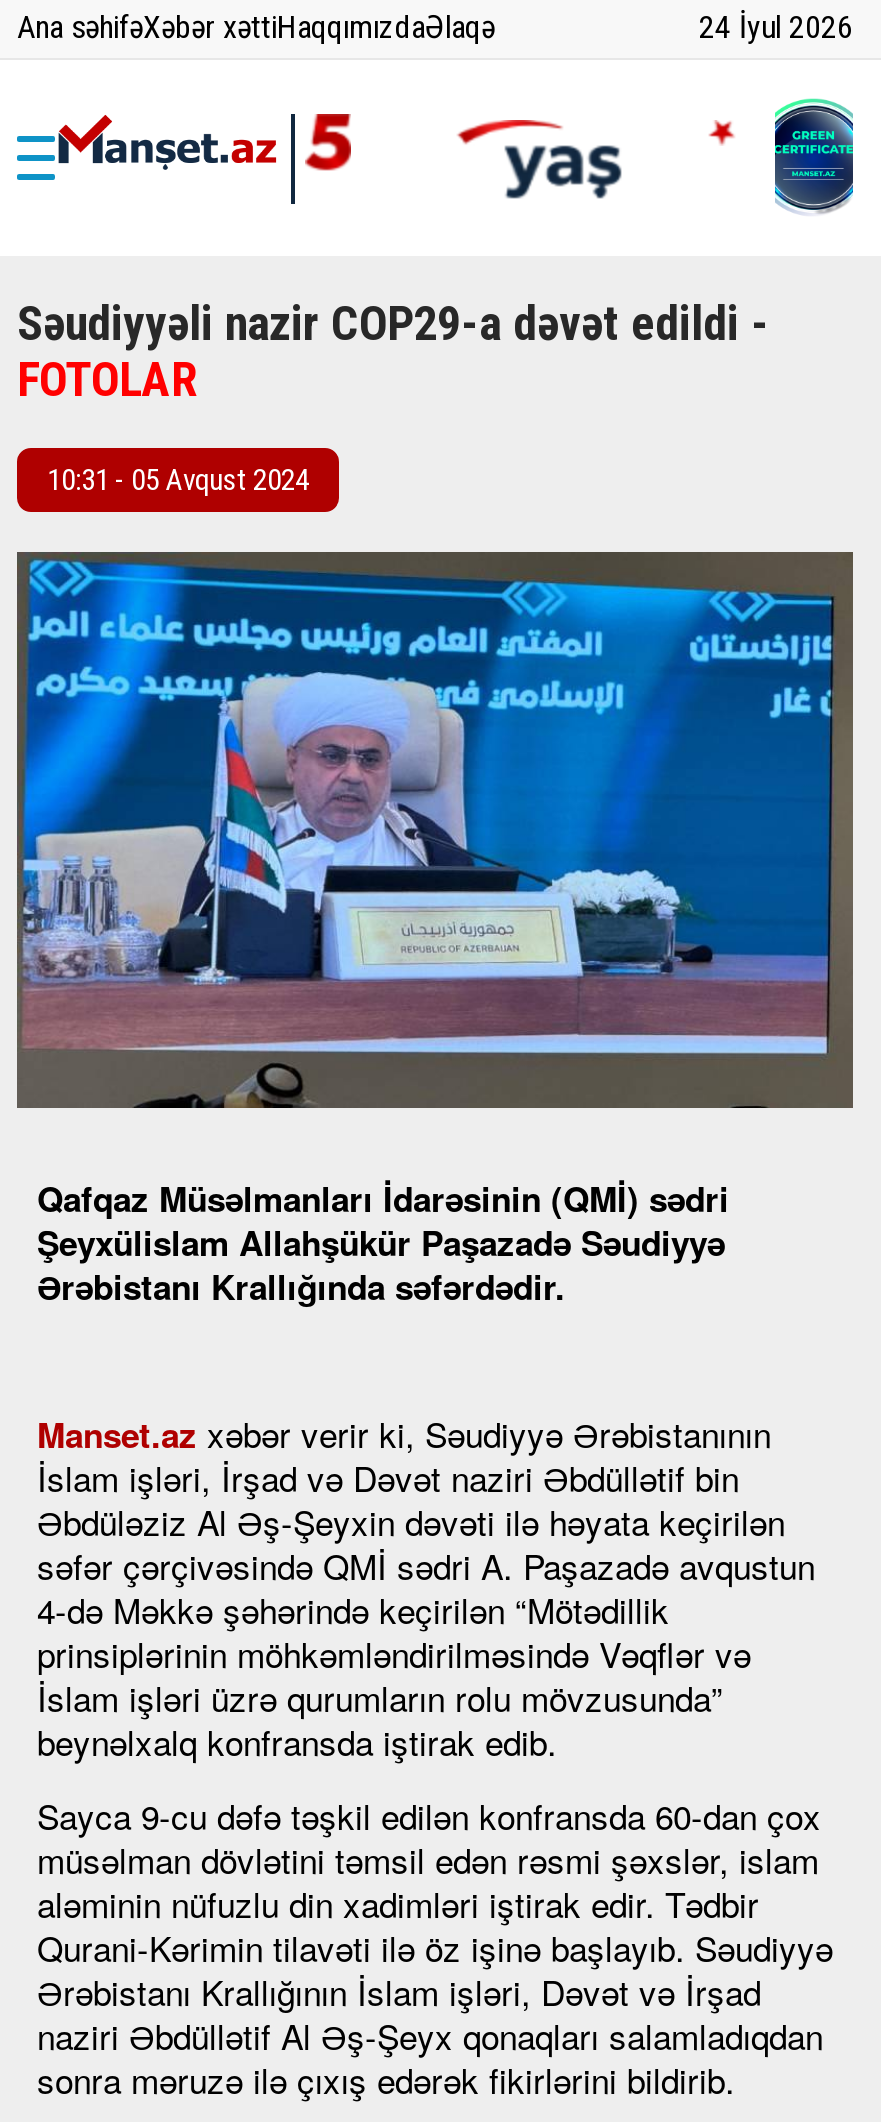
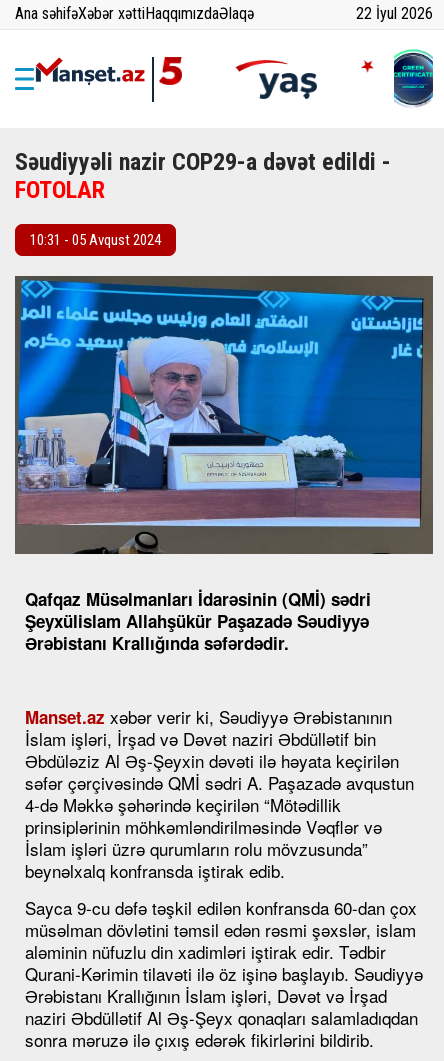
[699,8,853,46] 24 İyul 2026 -> [356,4,433,23] 22 İyul 2026

